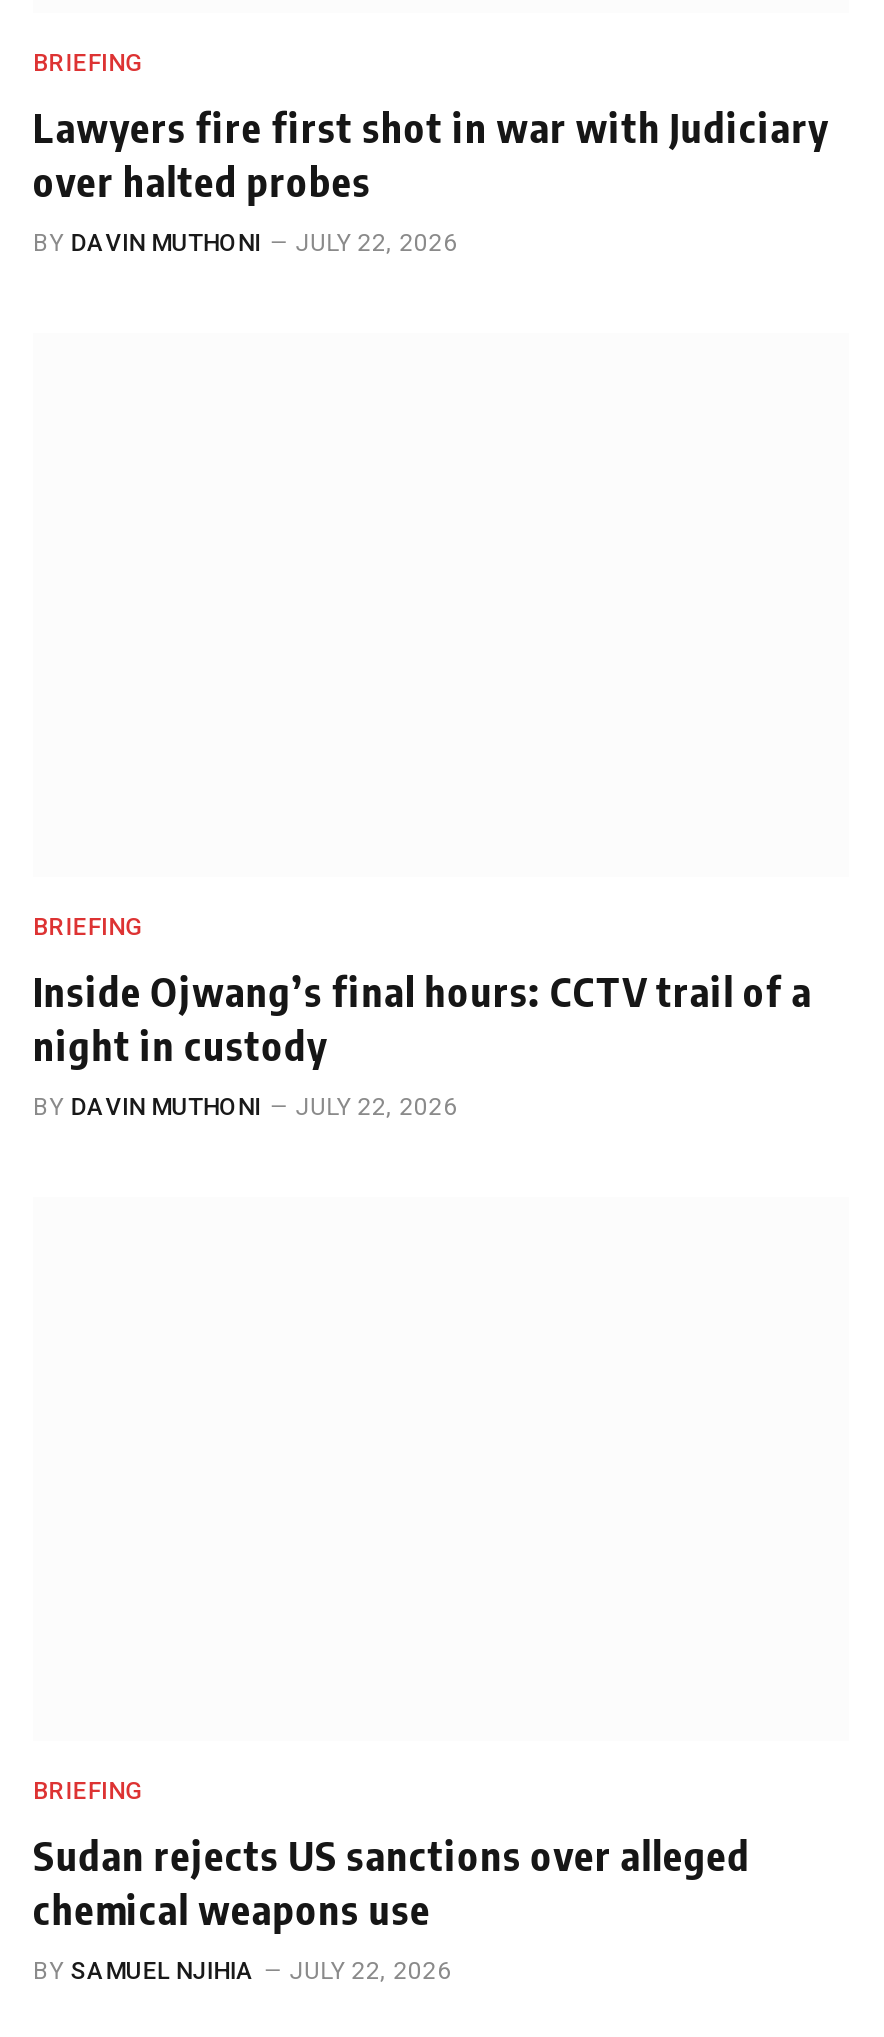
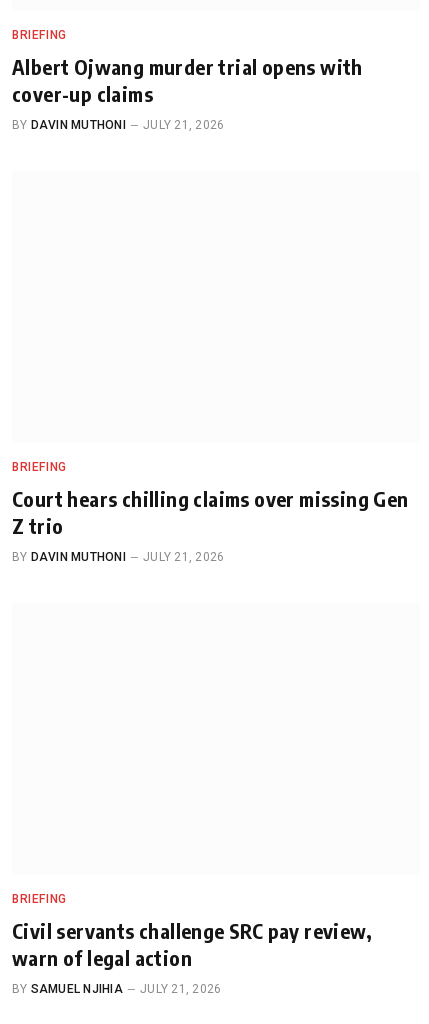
[33,102,829,206] Lawyers fire first shot in war with Judiciary | over halted probes -> [12,54,363,106] Albert Ojwang murder trial opens with | cover-up claims
[33,230,457,258] BY DAVIN MUTHONI JULY 22, 2026 -> [12,118,224,132] BY DAVIN MUTHONI JULY 21, 2026
[33,966,812,1070] Inside Ojwang’s final hours: CCTV trail of a | night in custody -> [12,486,409,538] Court hears chilling claims over missing Gen | Z trio
[33,1094,457,1122] BY DAVIN MUTHONI JULY 22, 2026 -> [12,550,224,564] BY DAVIN MUTHONI JULY 21, 2026
[33,1830,750,1934] Sudan rejects US sanctions over alleged | chemical weapons use -> [12,918,372,970] Civil servants challenge SRC pay review, | warn of legal action
[33,1958,451,1986] BY SAMUEL NJIHIA JULY 22, 2026 -> [12,982,221,996] BY SAMUEL NJIHIA JULY 21, 2026

